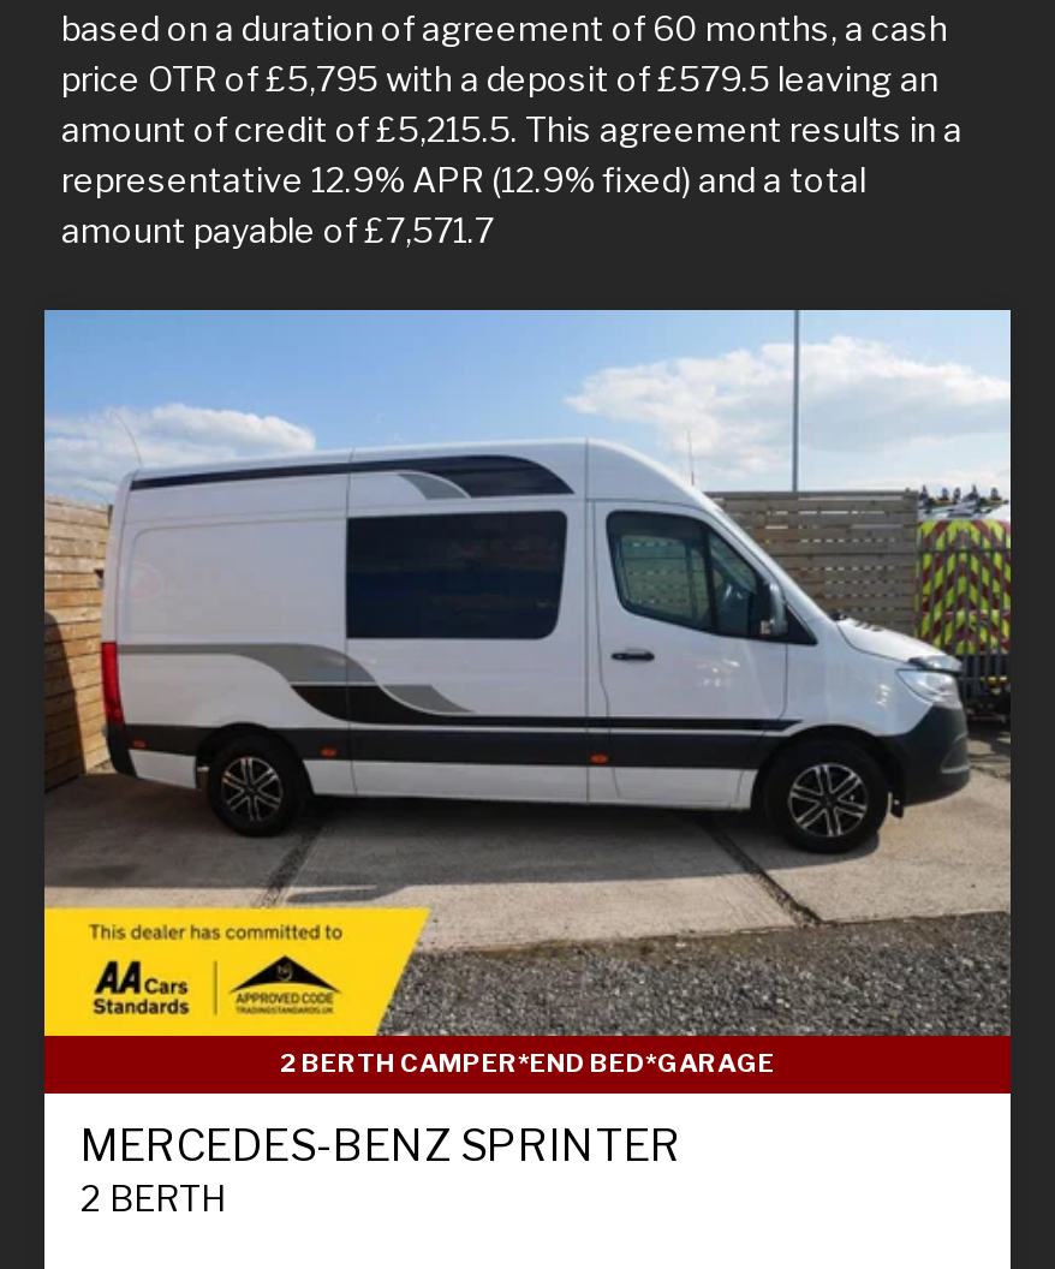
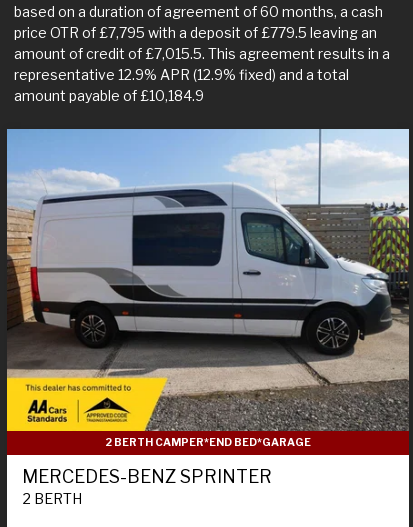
[61,57,938,98] price OTR of £5,795 with a deposit of £579.5 leaving an -> [14,24,377,41] price OTR of £7,795 with a deposit of £779.5 leaving an
[61,108,962,149] amount of credit of £5,215.5. This agreement results in a -> [14,45,390,62] amount of credit of £7,015.5. This agreement results in a
[61,209,494,249] amount payable of £7,571.7 -> [14,87,204,104] amount payable of £10,184.9

